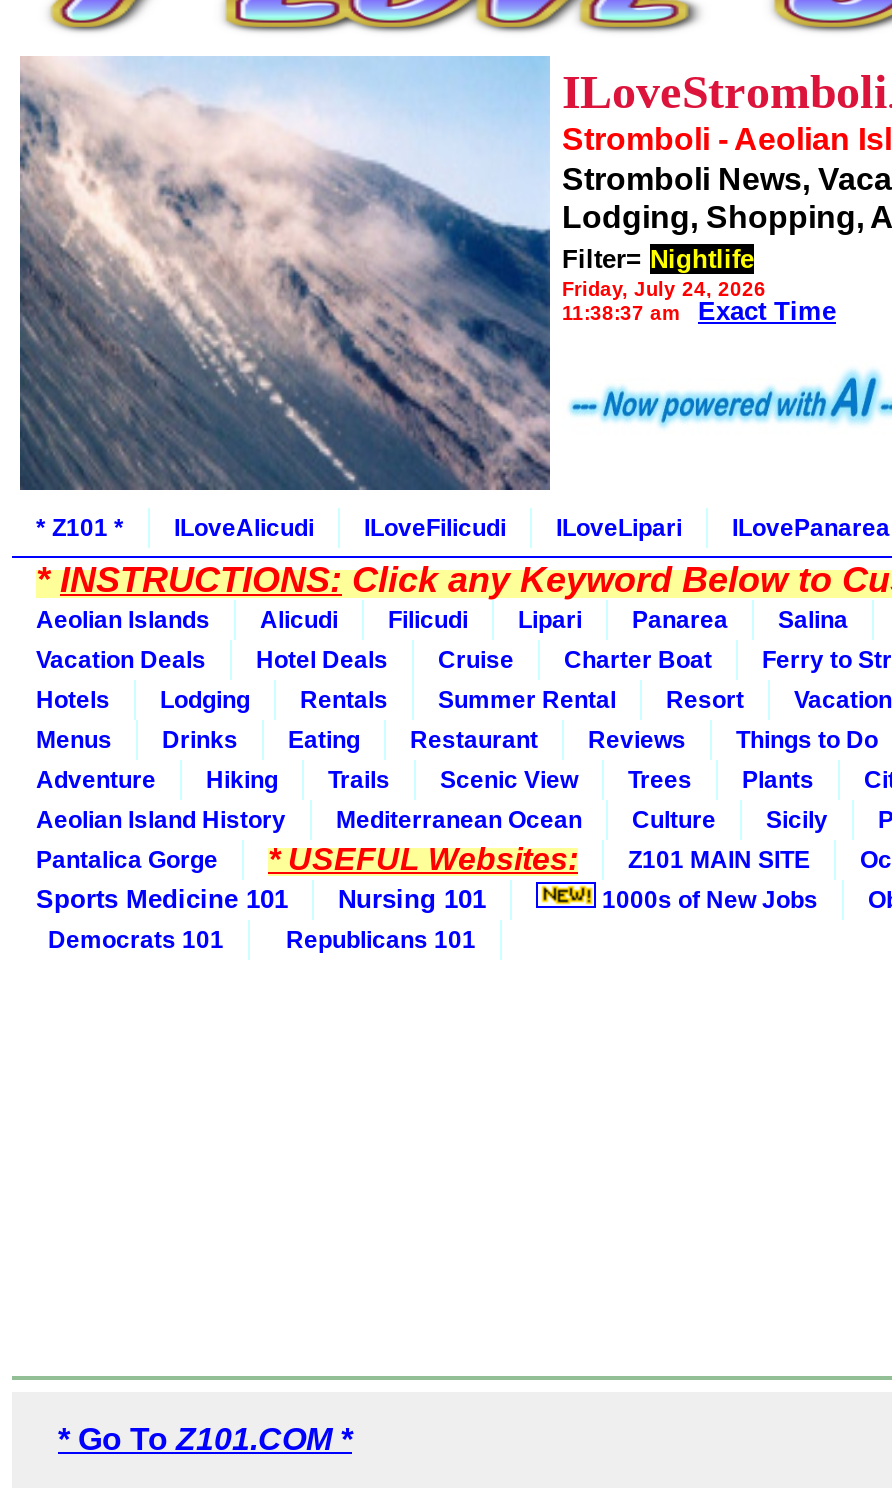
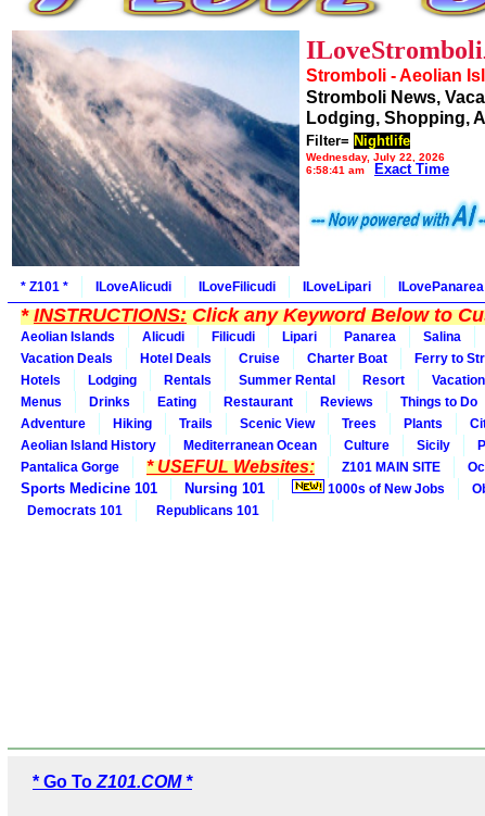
[562,278,766,300] Friday, July 24, 2026 -> [306,151,445,163] Wednesday, July 22, 2026
[562,296,836,326] 11:38:37 am Exact Time -> [306,161,449,177] 6:58:41 am Exact Time

